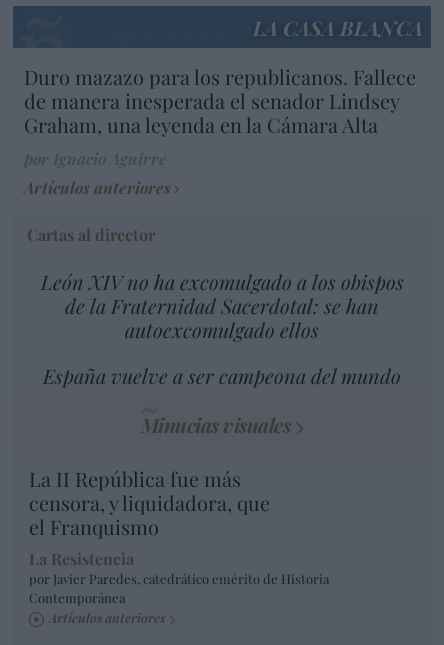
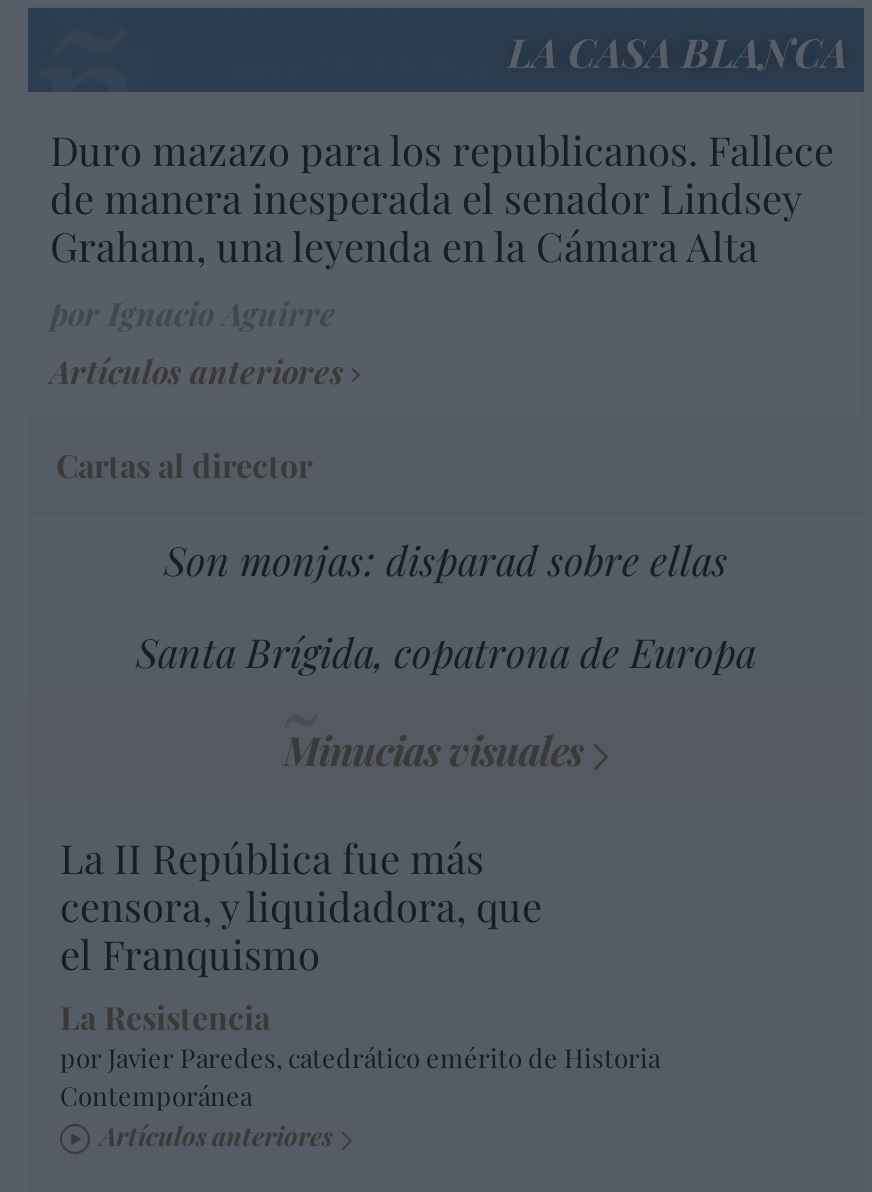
[40,268,403,343] León XIV no ha excomulgado a los obispos | de la Fraternidad Sacerdotal: se han | autoexcomulgado ellos -> [164,533,728,587] Son monjas: disparad sobre ellas
[43,362,401,389] España vuelve a ser campeona del mundo -> [136,625,756,679] Santa Brígida, copatrona de Europa

